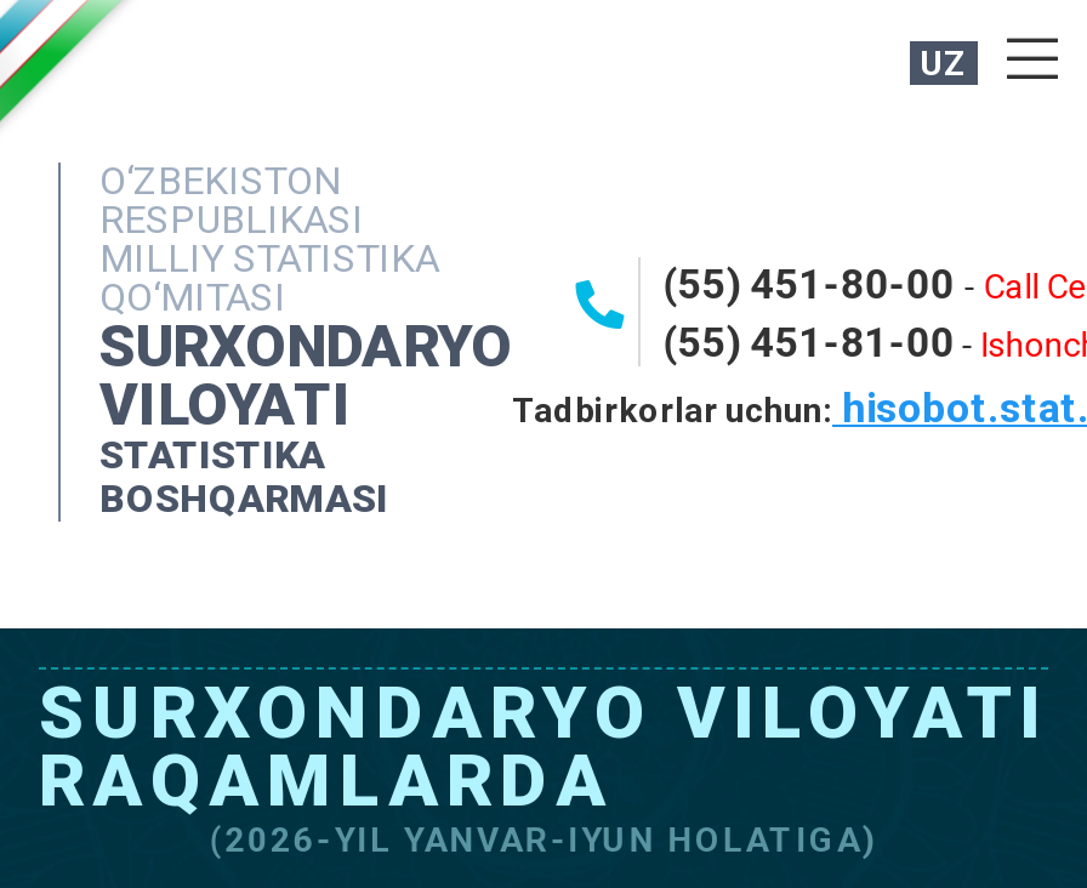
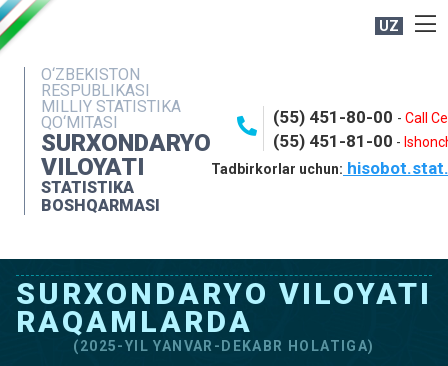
[209,820,878,859] (2026-YIL YANVAR-IYUN HOLATIGA) -> [73,338,375,354] (2025-YIL YANVAR-DEKABR HOLATIGA)

